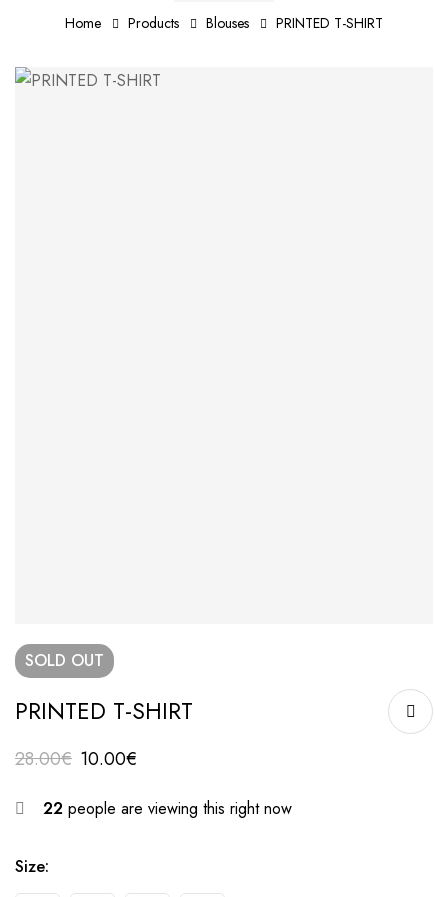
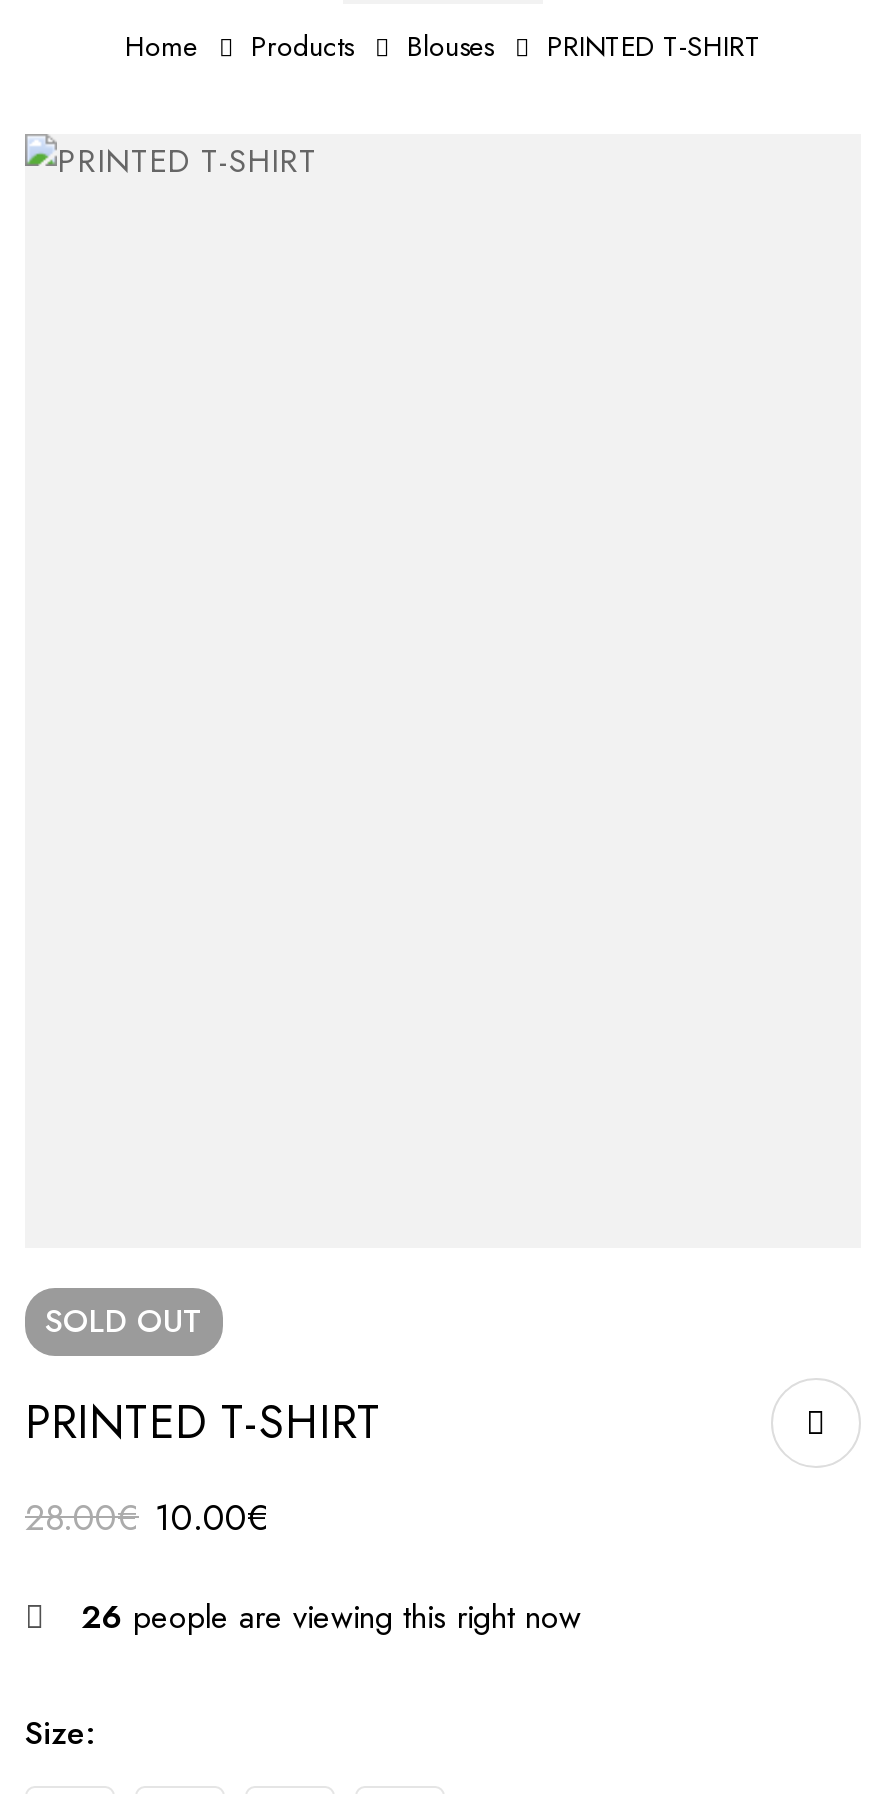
[43,797,292,820] 22 people are viewing this right now -> [81,1595,581,1641] 26 people are viewing this right now

